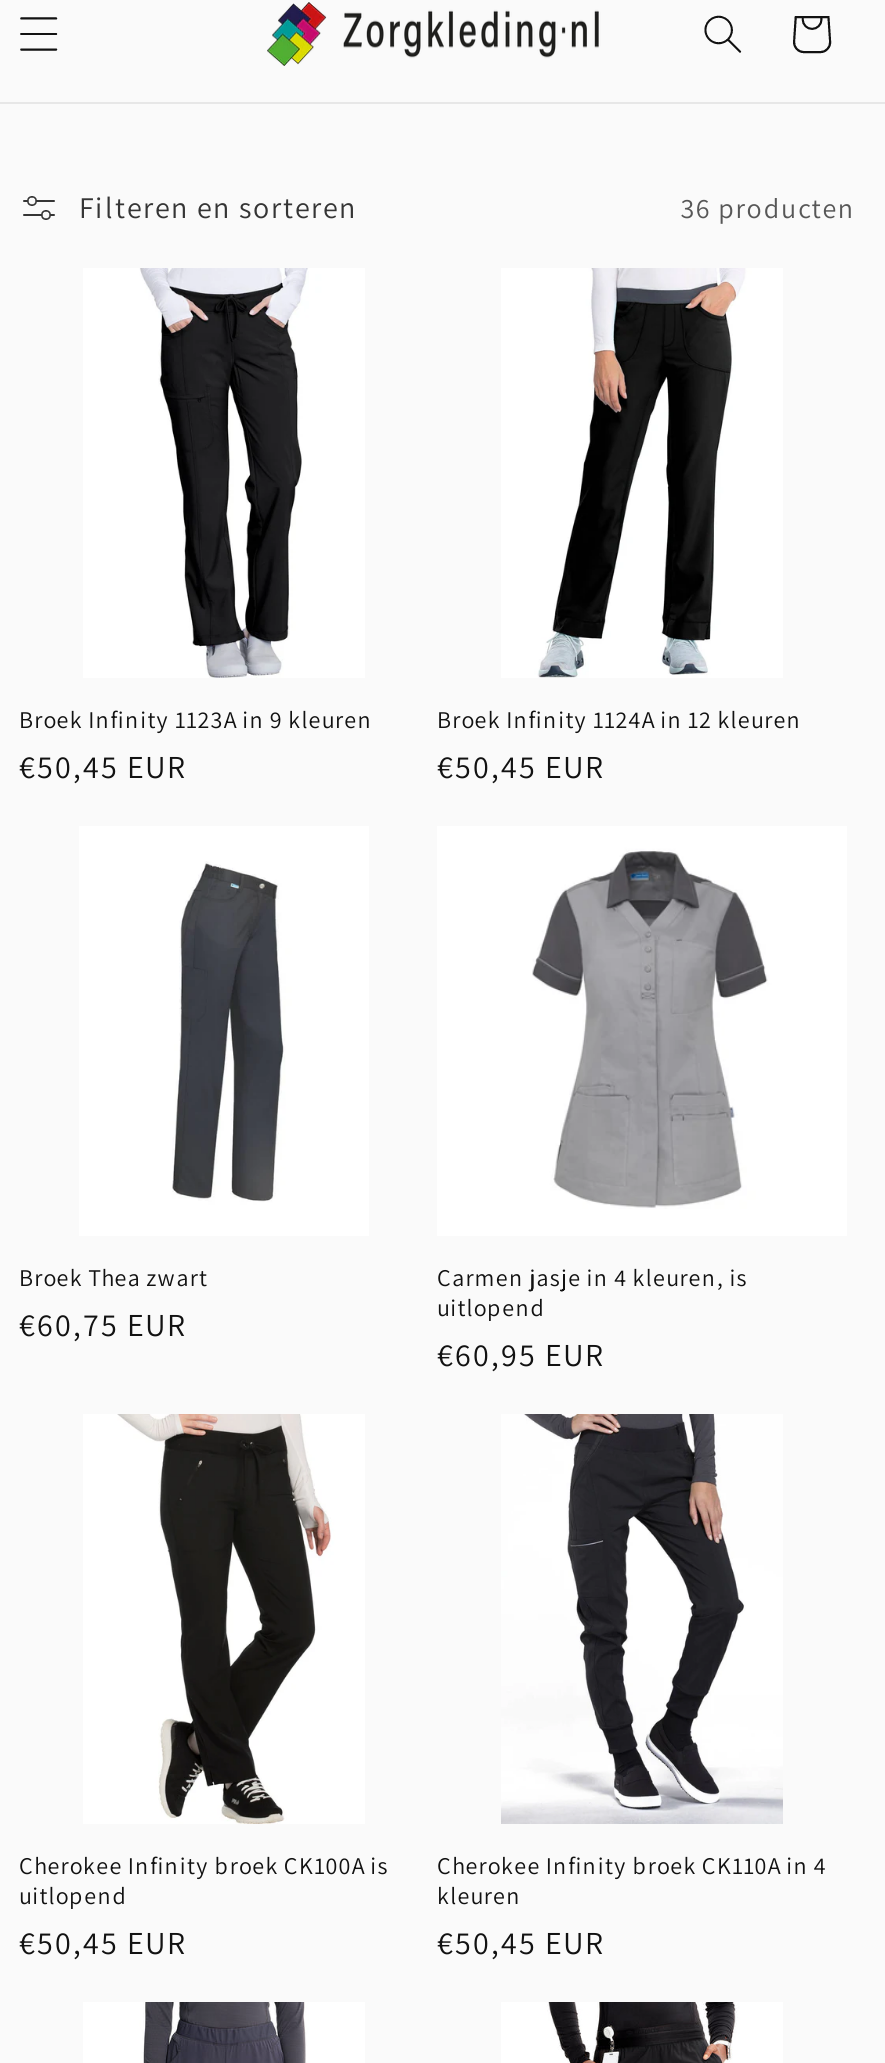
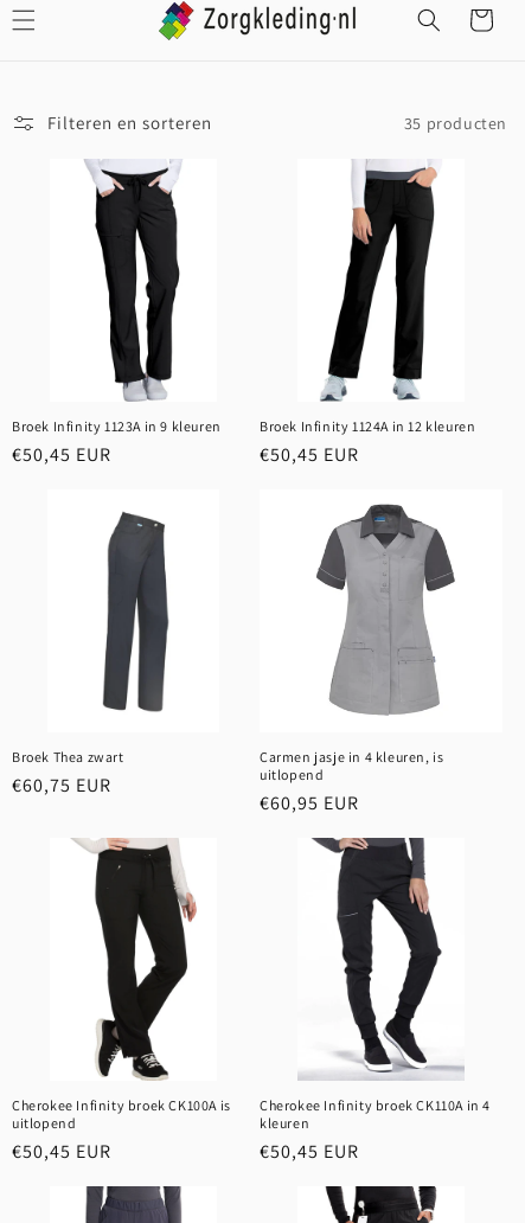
[681,190,855,226] 36 producten -> [404,112,507,134] 35 producten

